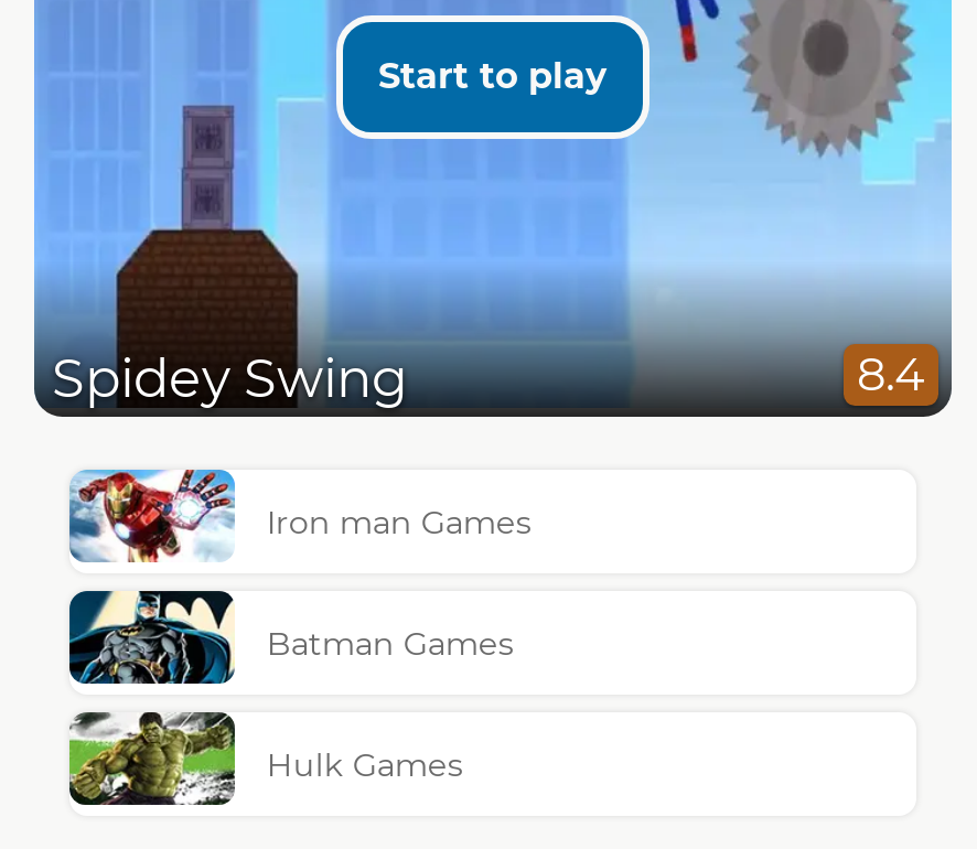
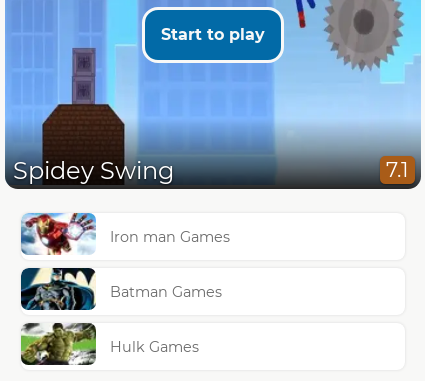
[857,346,925,402] 8.4 -> [386,157,409,182] 7.1

